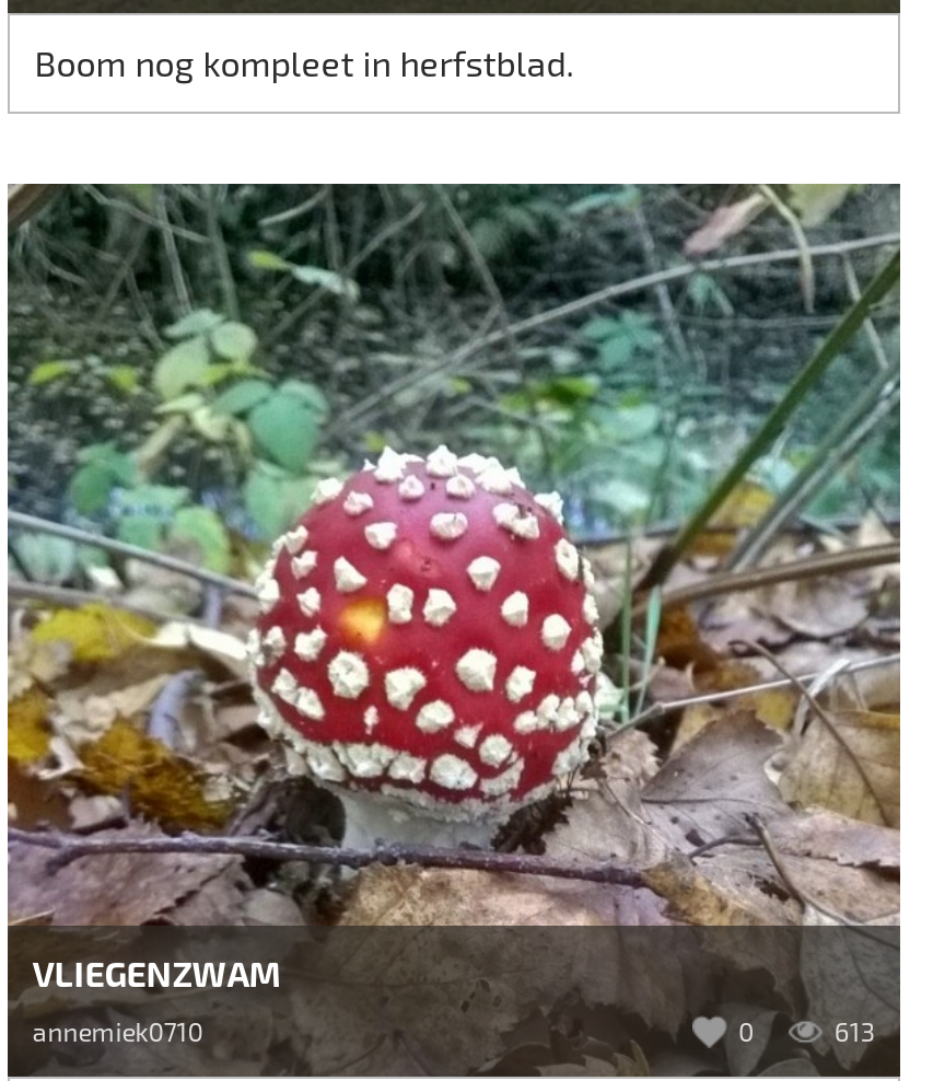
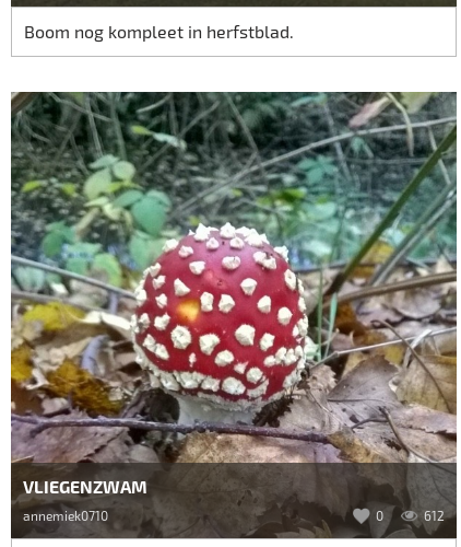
[834,1016,876,1047] 613 -> [424,508,444,523] 612

